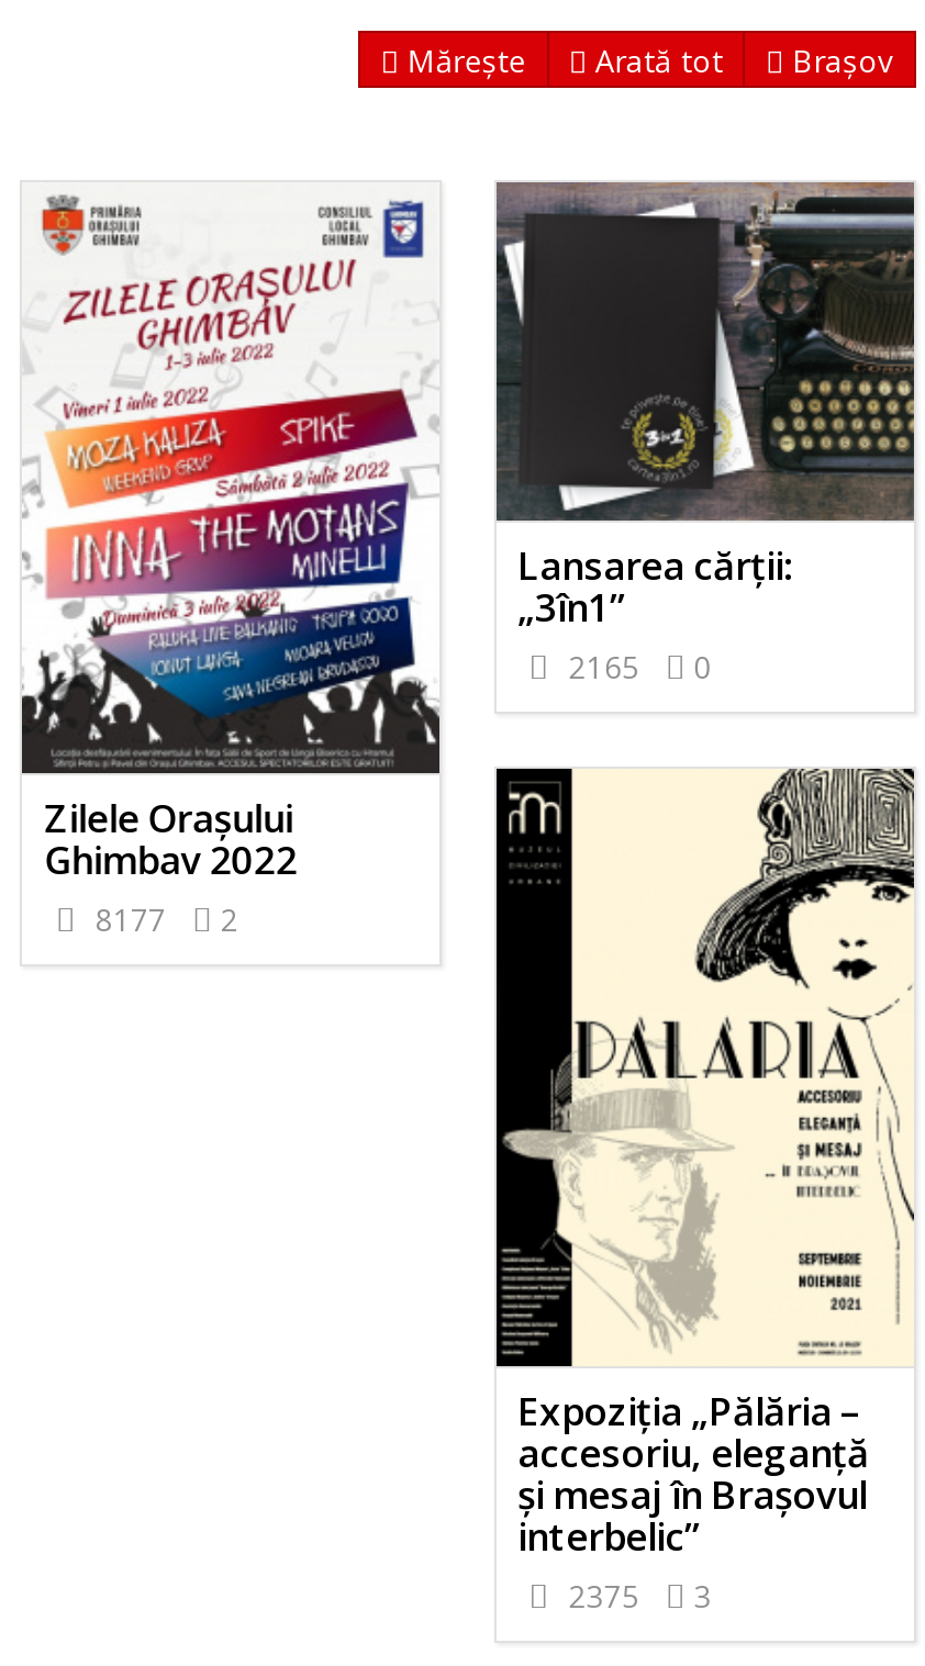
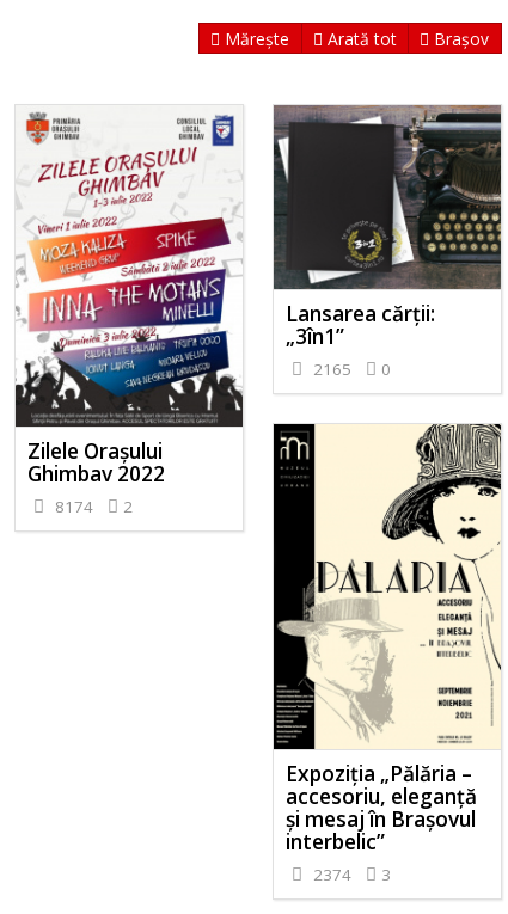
[96,900,238,940] 8177 2 -> [56,496,133,517] 8174 2
[569,1576,711,1616] 2375 3 -> [313,863,391,885] 2374 3

